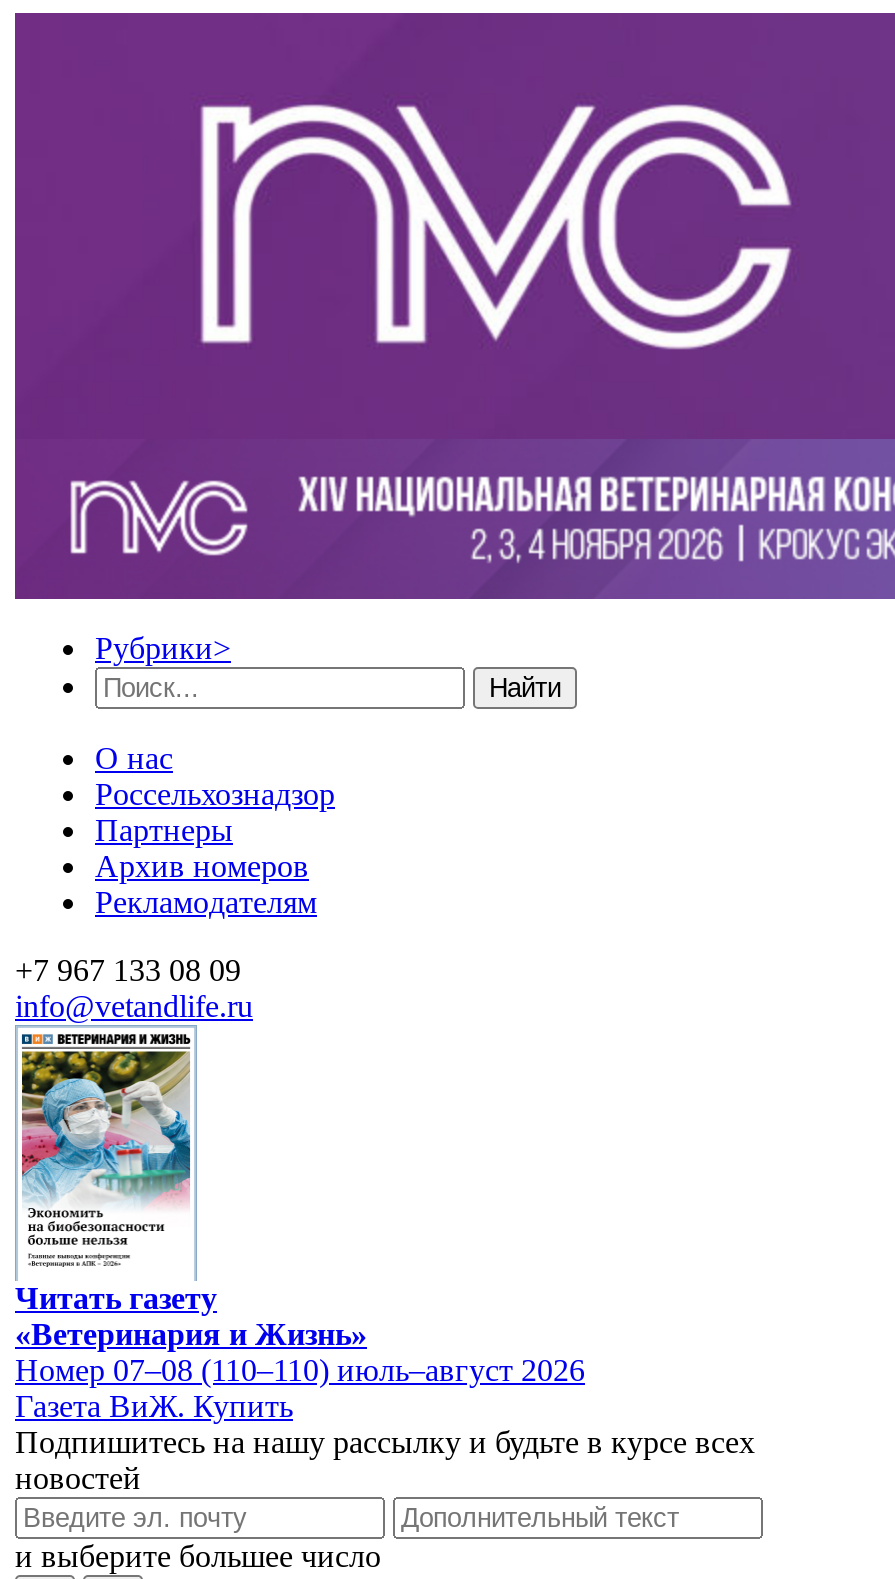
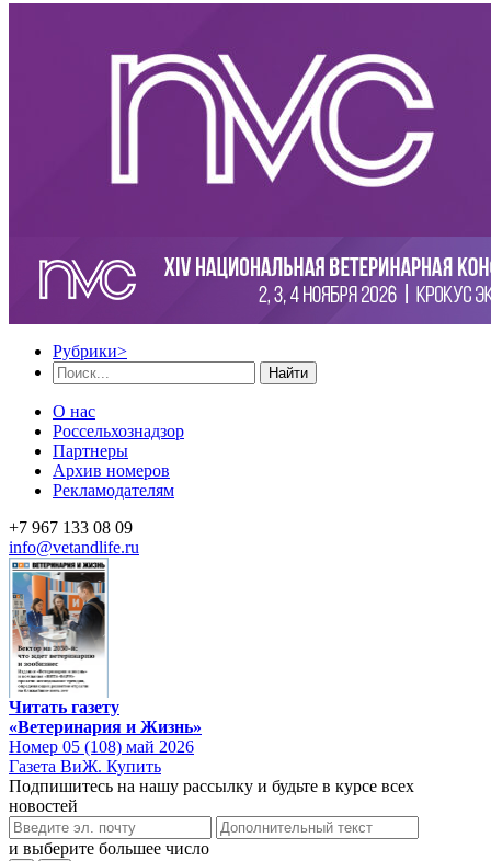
[19,1051,191,1271] [image] -> [12,571,106,693] [image]
[15,1352,585,1386] Номер 07–08 (110–110) июль–август 2026 -> [9,737,194,755] Номер 05 (108) май 2026

